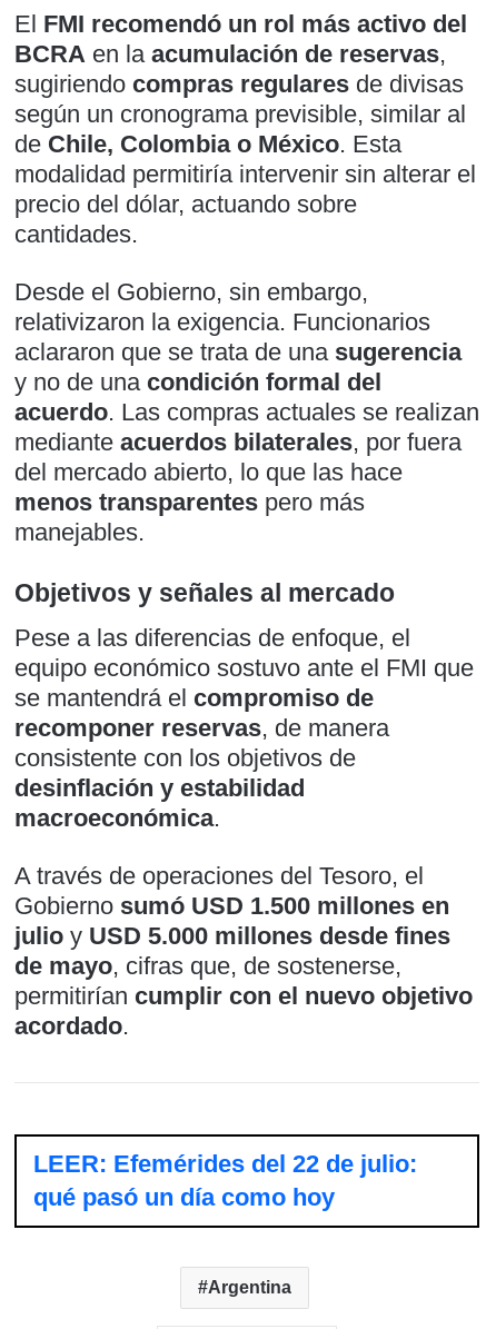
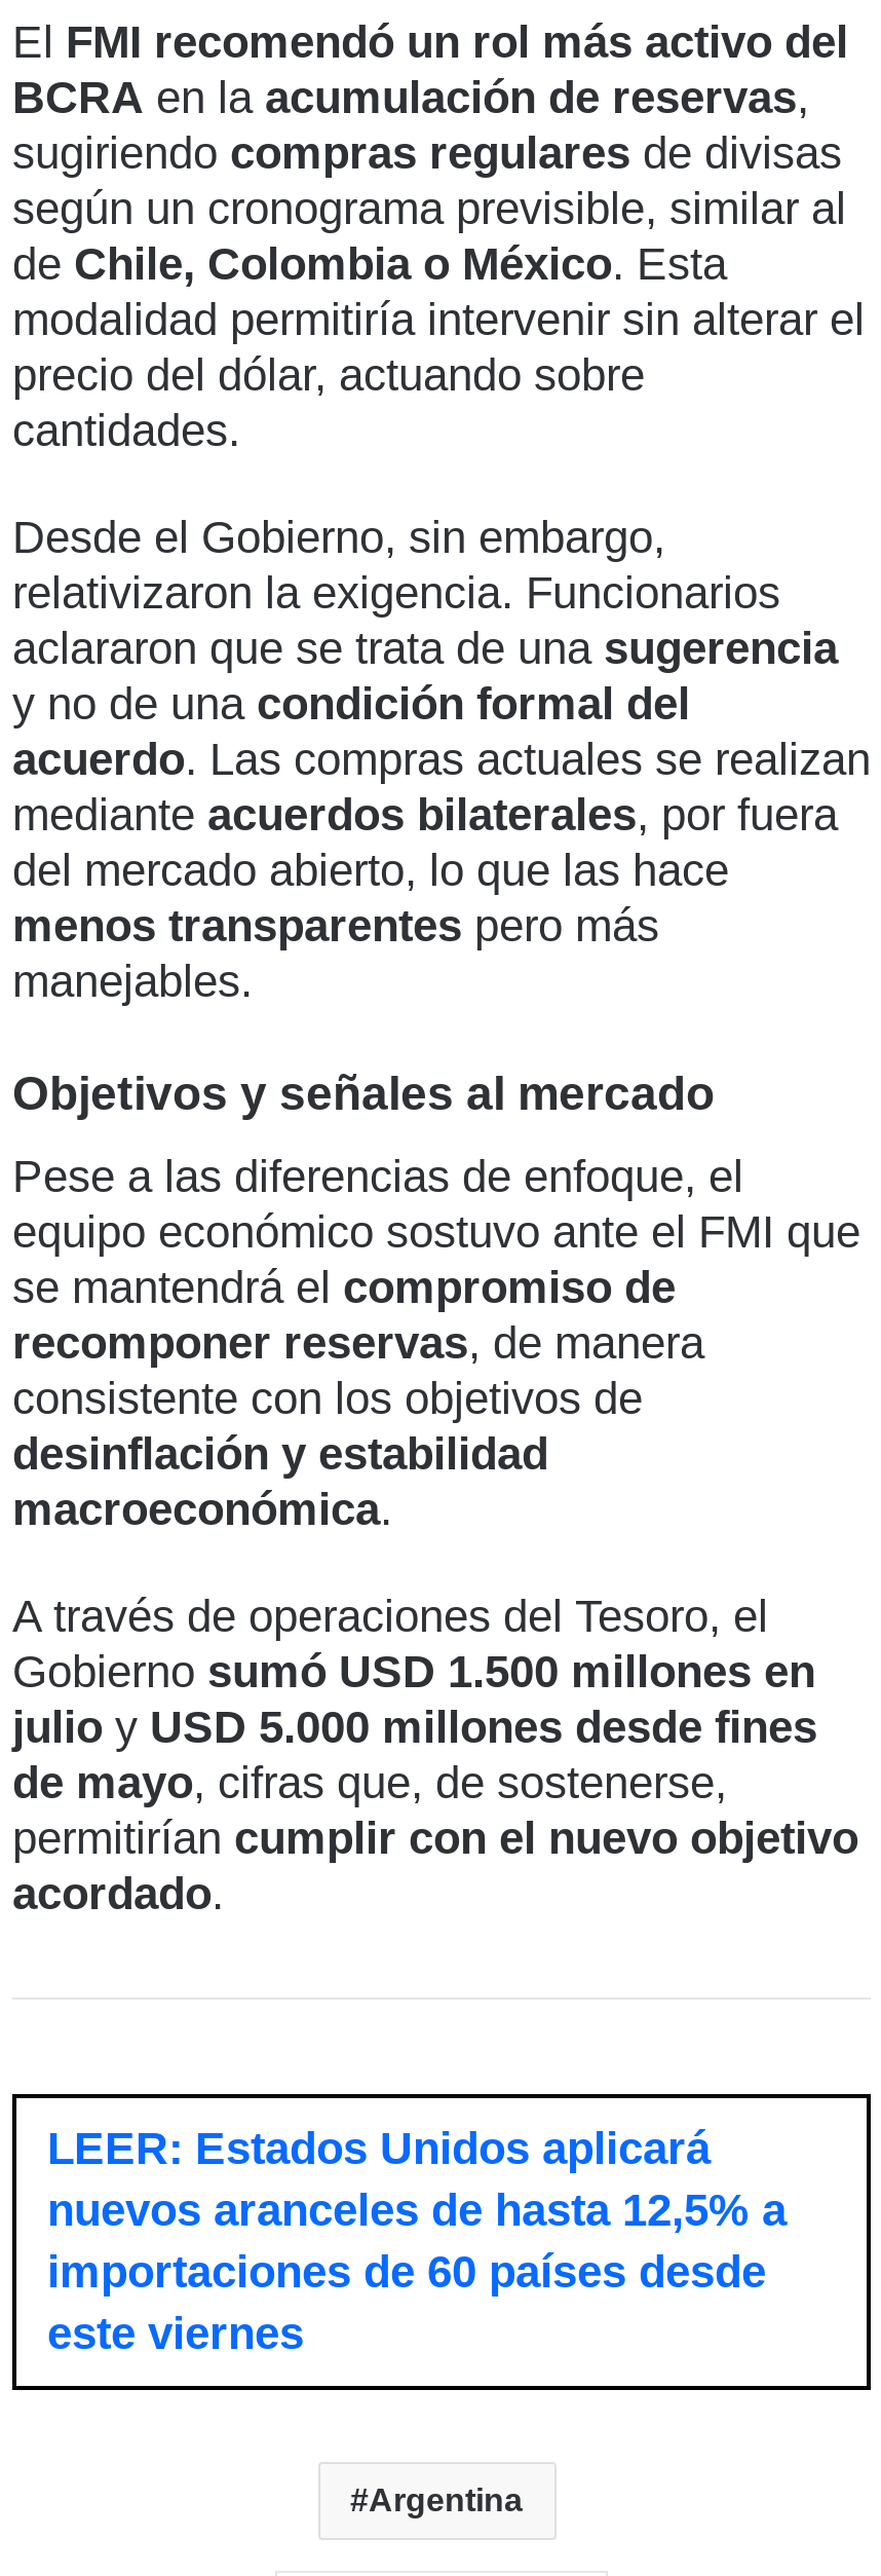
[33,1150,417,1211] LEER: Efemérides del 22 de julio: | qué pasó un día como hoy -> [47,2123,787,2359] LEER: Estados Unidos aplicará | nuevos aranceles de hasta 12,5% a | importaciones de 60 países desde | este viernes

